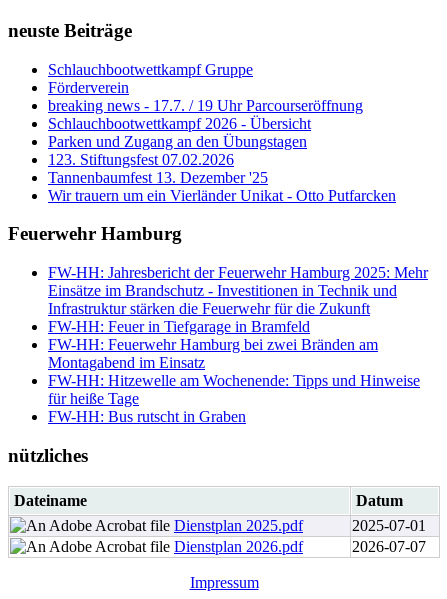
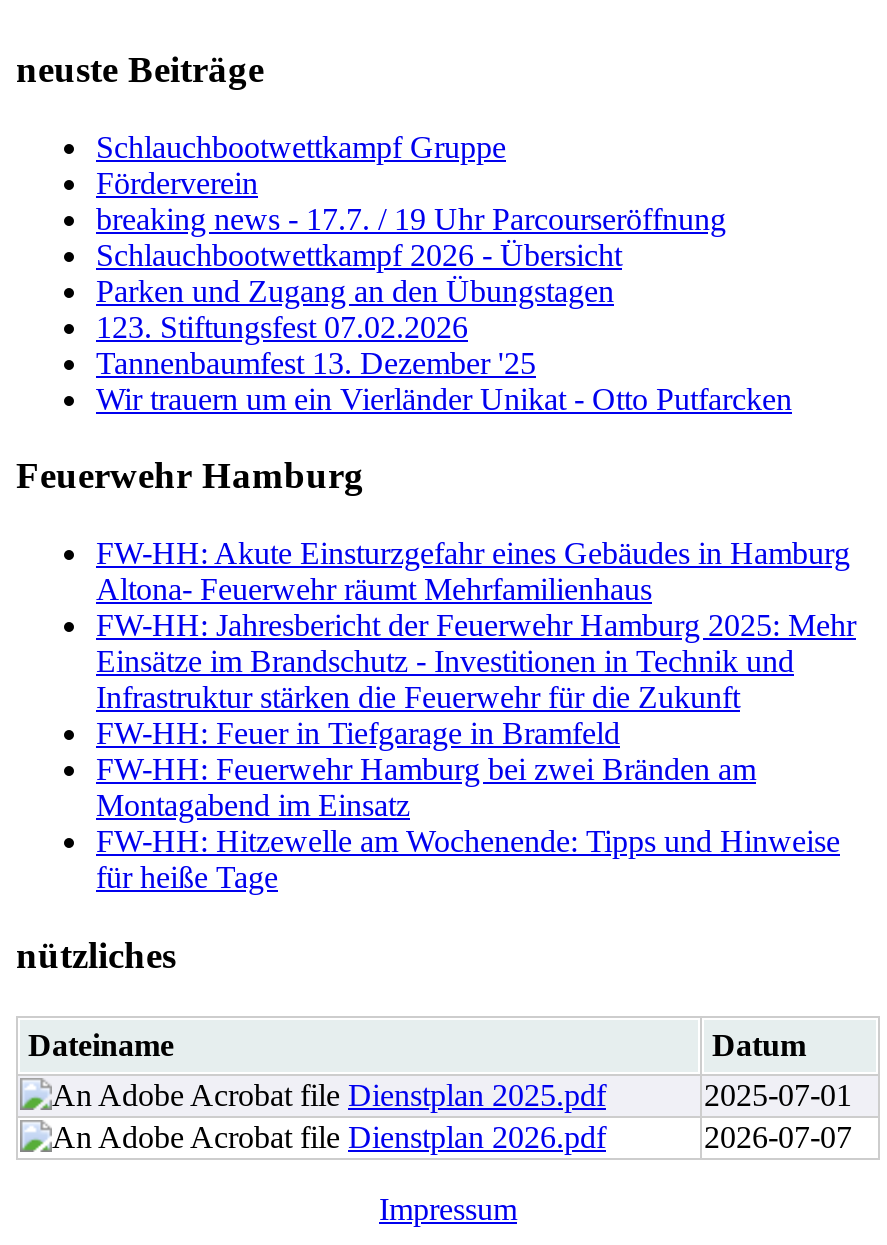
none -> [96,536,850,606] FW-HH: Akute Einsturzgefahr eines Gebäudes in Hamburg | Altona- Feuerwehr räumt Mehrfamilienhaus
moved [48,264,428,407] -> [96,608,856,894]: FW-HH: Jahresbericht der Feuerwehr Hamburg 2025: Mehr | Einsätze im Brandschutz - Investitionen in Technik und | Infrastruktur stärken die Feuerwehr für die Zukunft | FW-HH: Feuer in Tiefgarage in Bramfeld | FW-HH: Feuerwehr Hamburg bei zwei Bränden am | Montagabend im Einsatz | FW-HH: Hitzewelle am Wochenende: Tipps und Hinweise | für heiße Tage
[48,408,246,425] FW-HH: Bus rutscht in Graben -> none

